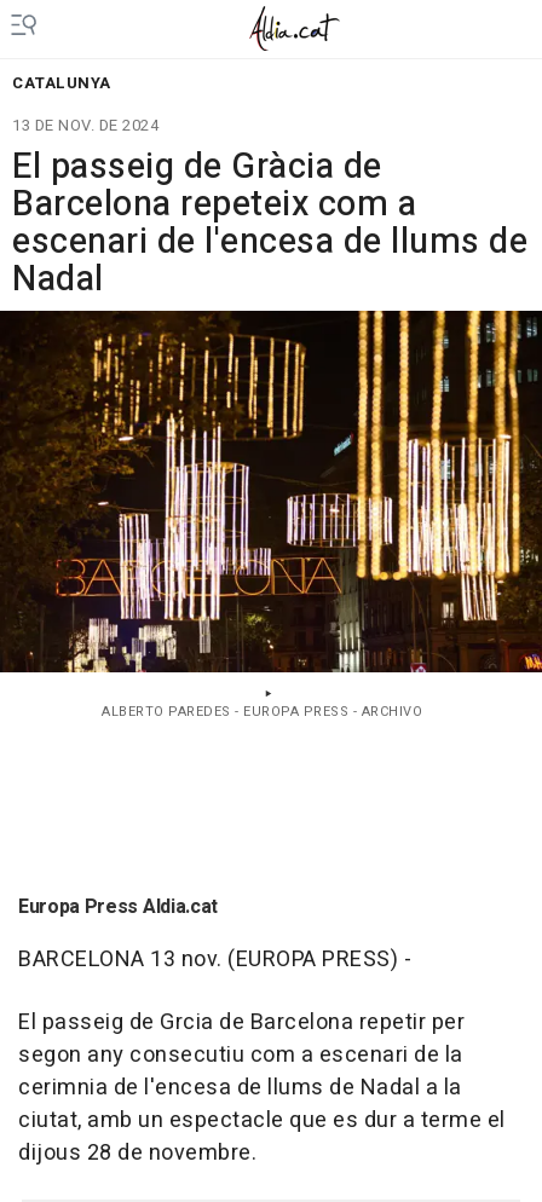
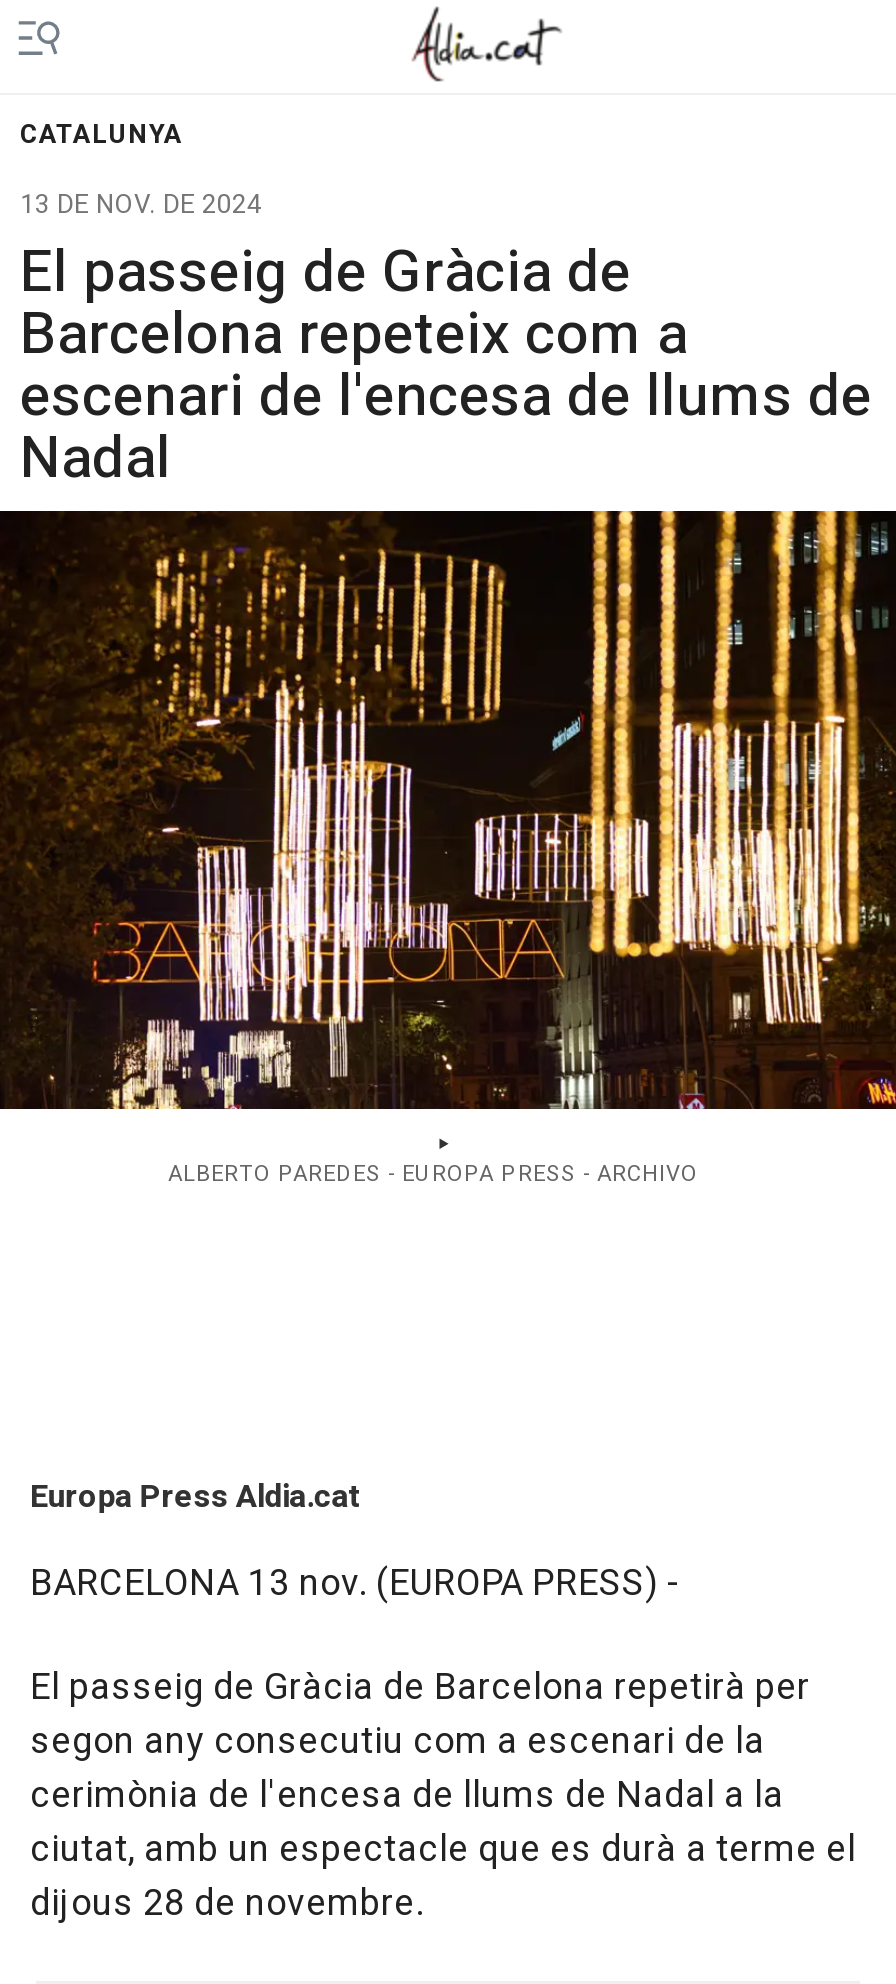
[18,1006,465,1039] El passeig de Grcia de Barcelona repetir per -> [30,1661,810,1715] El passeig de Gràcia de Barcelona repetirà per
[18,1072,462,1104] cerimnia de l'encesa de llums de Nadal a la -> [30,1769,784,1823] cerimònia de l'encesa de llums de Nadal a la
[18,1104,505,1137] ciutat, amb un espectacle que es dur a terme el -> [30,1823,856,1877] ciutat, amb un espectacle que es durà a terme el

